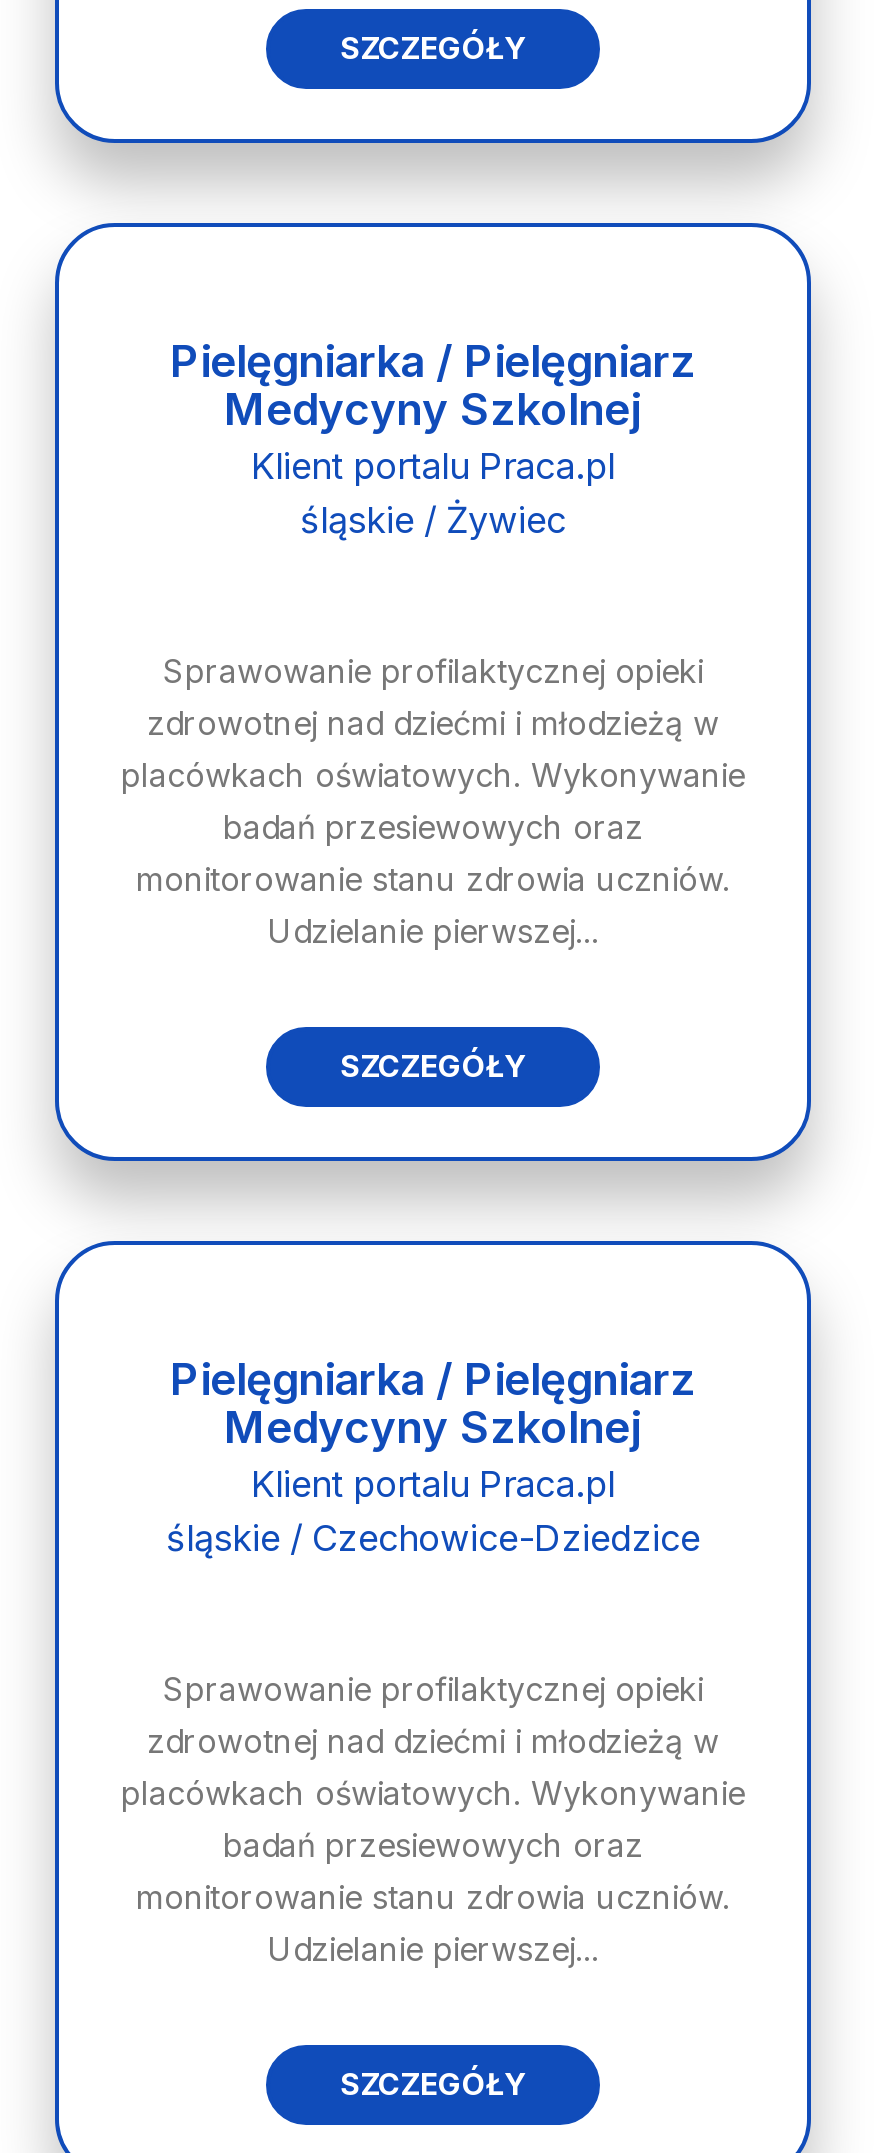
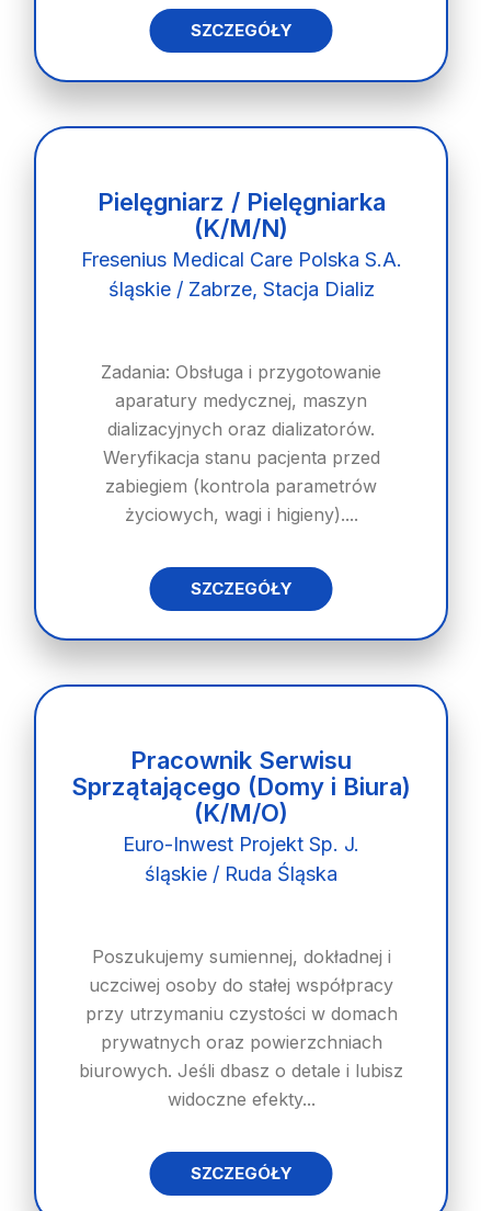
[170,335,696,541] Pielęgniarka / Pielęgniarz | Medycyny Szkolnej | Klient portalu Praca.pl | śląskie / Żywiec -> [81,188,402,301] Pielęgniarz / Pielęgniarka | (K/M/N) | Fresenius Medical Care Polska S.A. | śląskie / Zabrze, Stacja Dializ
[121,651,745,951] Sprawowanie profilaktycznej opieki | zdrowotnej nad dziećmi i młodzieżą w | placówkach oświatowych. Wykonywanie | badań przesiewowych oraz | monitorowanie stanu zdrowia uczniów. | Udzielanie pierwszej... -> [101,361,381,525] Zadania: Obsługa i przygotowanie | aparatury medycznej, maszyn | dializacyjnych oraz dializatorów. | Weryfikacja stanu pacjenta przed | zabiegiem (kontrola parametrów | życiowych, wagi i higieny)....
[166,1353,700,1559] Pielęgniarka / Pielęgniarz | Medycyny Szkolnej | Klient portalu Praca.pl | śląskie / Czechowice-Dziedzice -> [71,746,411,885] Pracownik Serwisu | Sprzątającego (Domy i Biura) | (K/M/O) | Euro-Inwest Projekt Sp. J. | śląskie / Ruda Śląska
[121,1669,745,1969] Sprawowanie profilaktycznej opieki | zdrowotnej nad dziećmi i młodzieżą w | placówkach oświatowych. Wykonywanie | badań przesiewowych oraz | monitorowanie stanu zdrowia uczniów. | Udzielanie pierwszej... -> [79,946,403,1110] Poszukujemy sumiennej, dokładnej i | uczciwej osoby do stałej współpracy | przy utrzymaniu czystości w domach | prywatnych oraz powierzchniach | biurowych. Jeśli dbasz o detale i lubisz | widoczne efekty...

